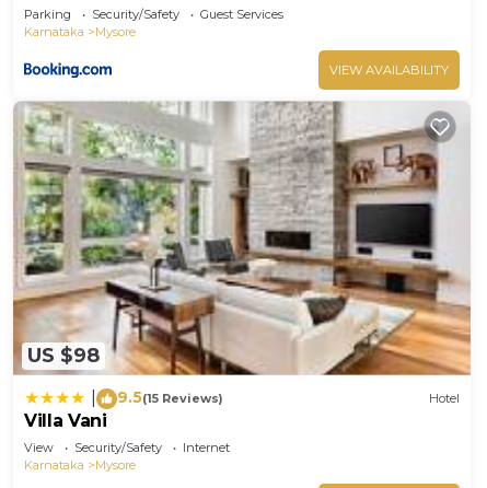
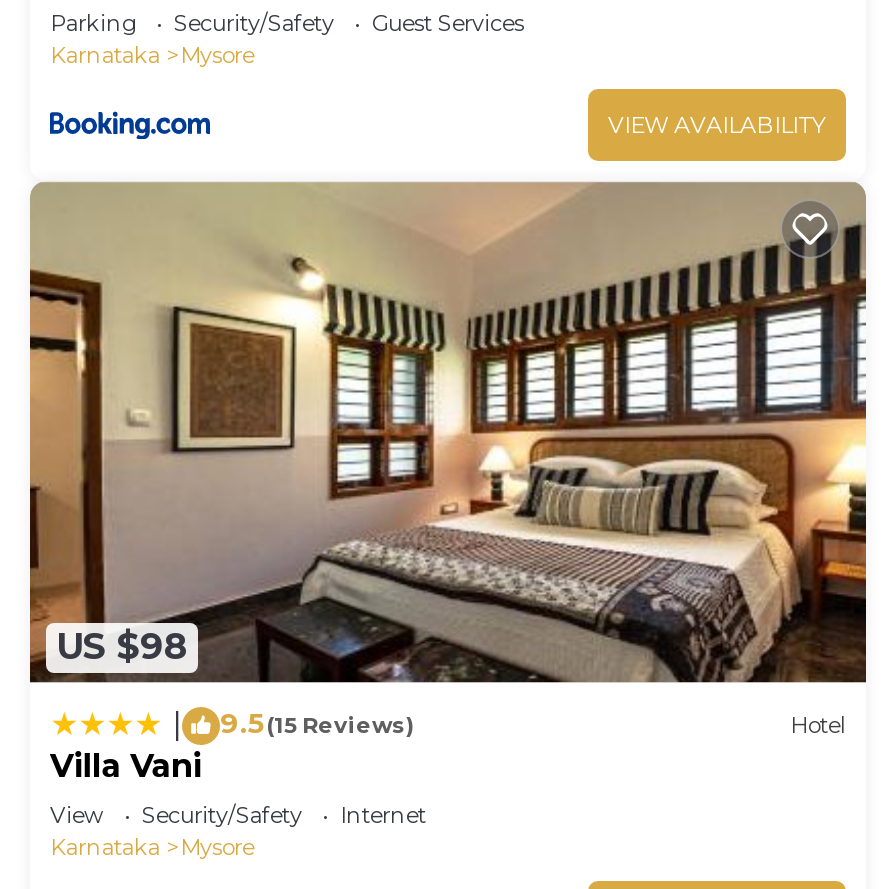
[12,102,472,376] [image] -> [28,181,868,685] [image]

